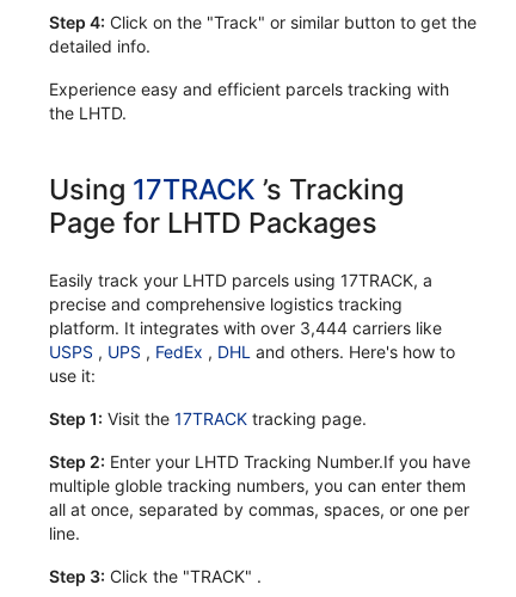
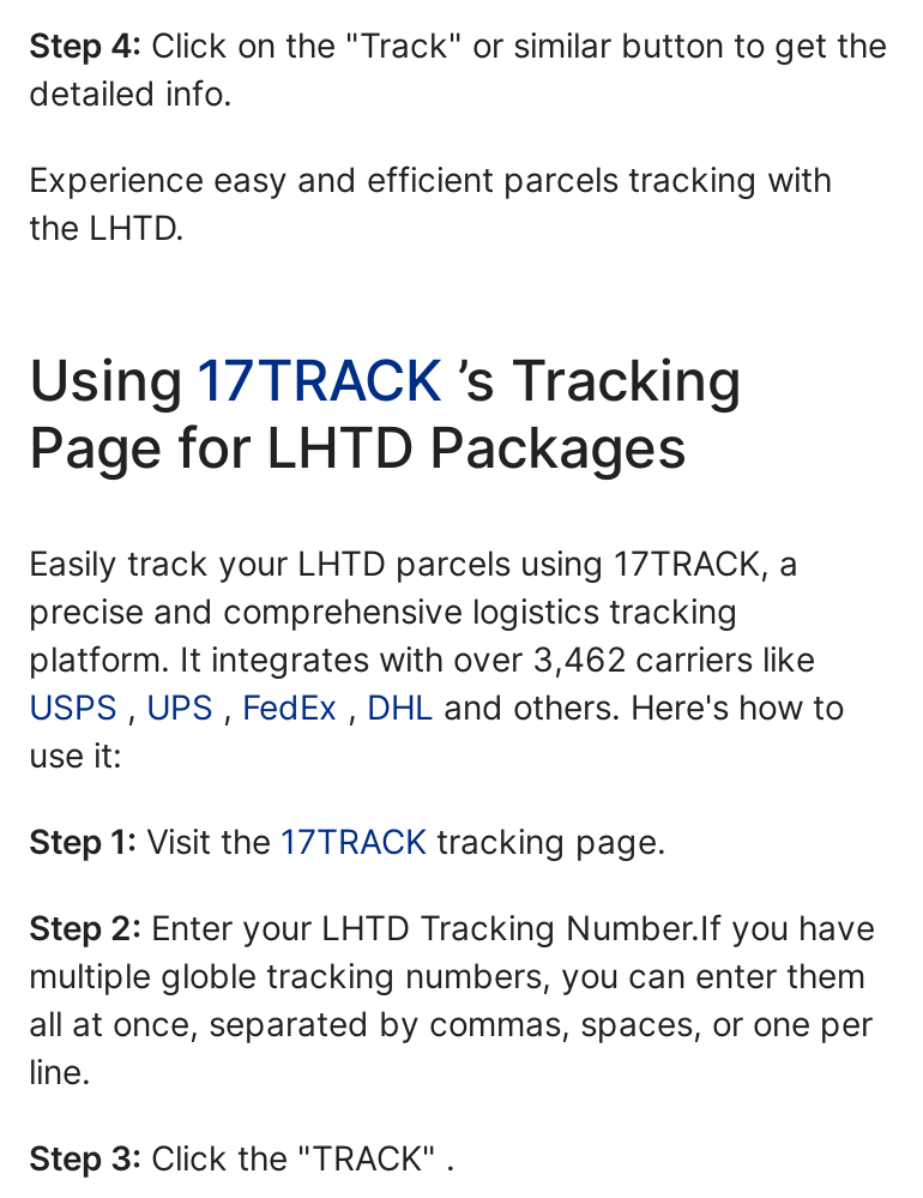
[49,318,442,338] platform. It integrates with over 3,444 carriers like -> [29,638,815,679] platform. It integrates with over 3,462 carriers like

